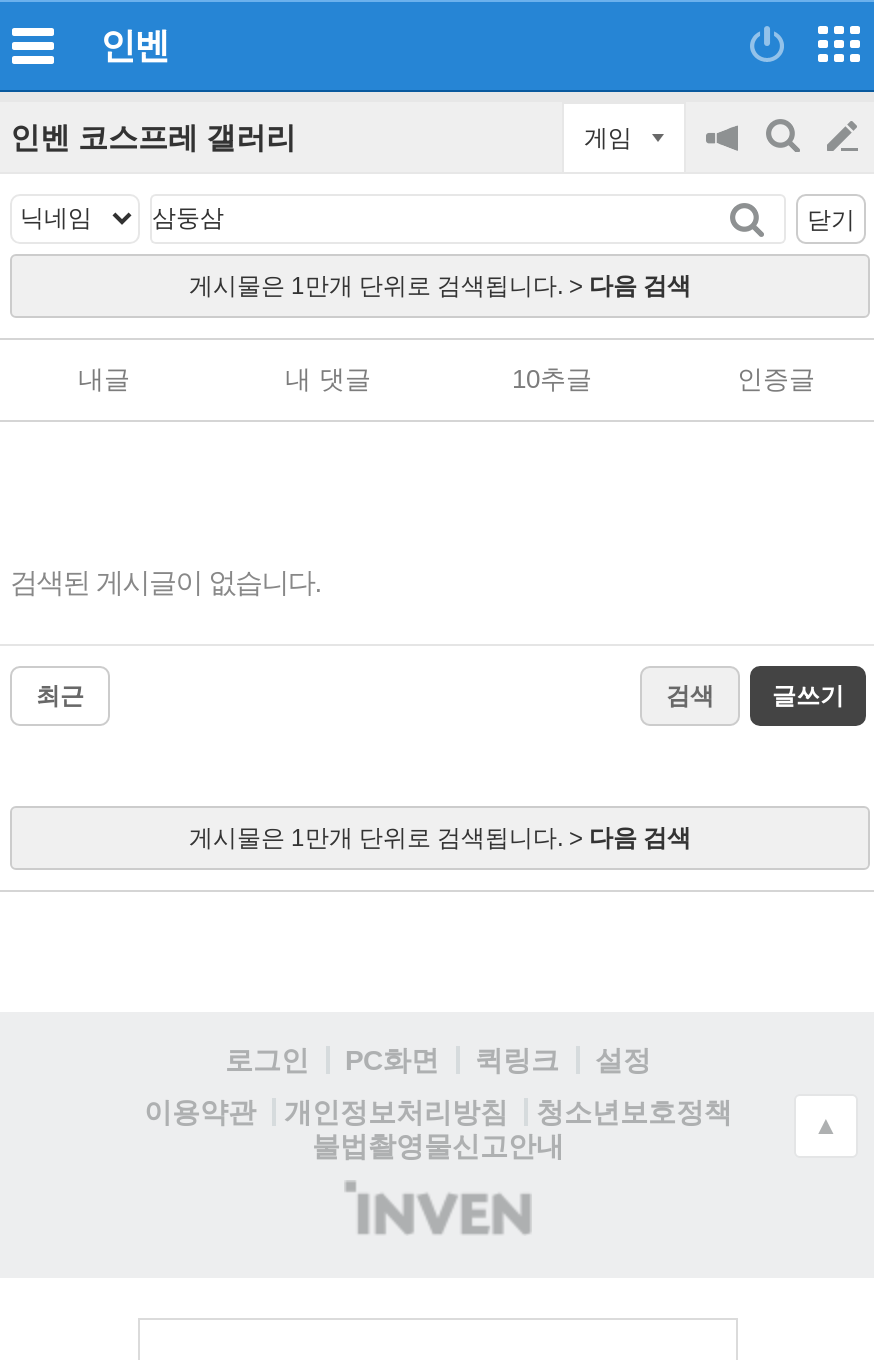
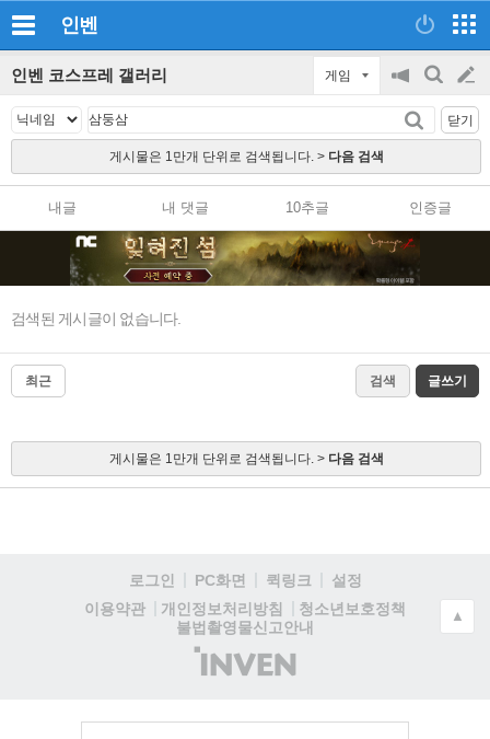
none -> [3,230,487,287] [image]

